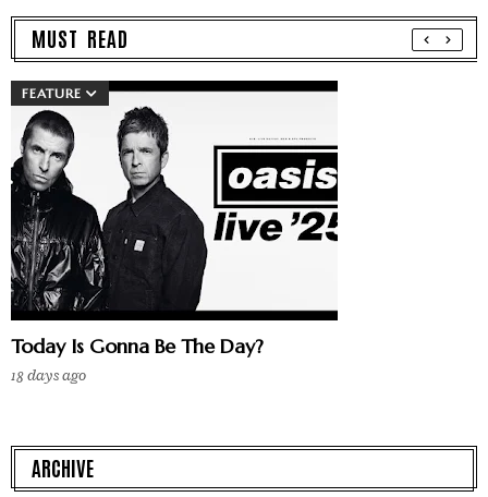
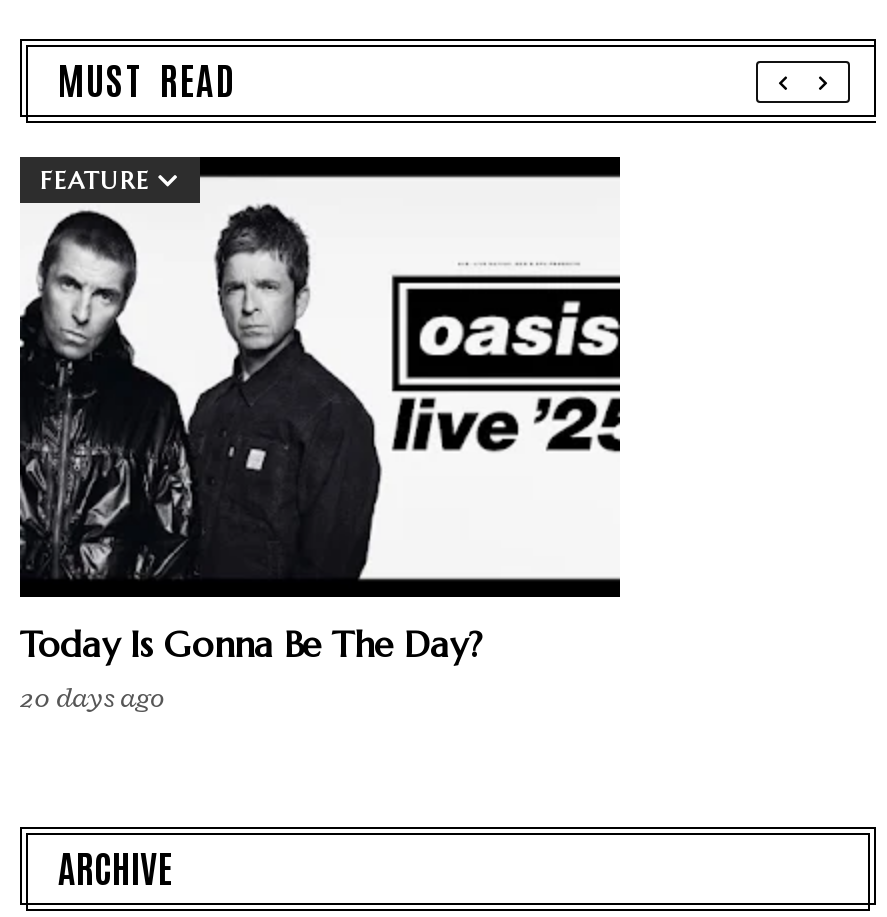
[11,365,86,386] 18 days ago -> [20,679,164,717] 20 days ago

